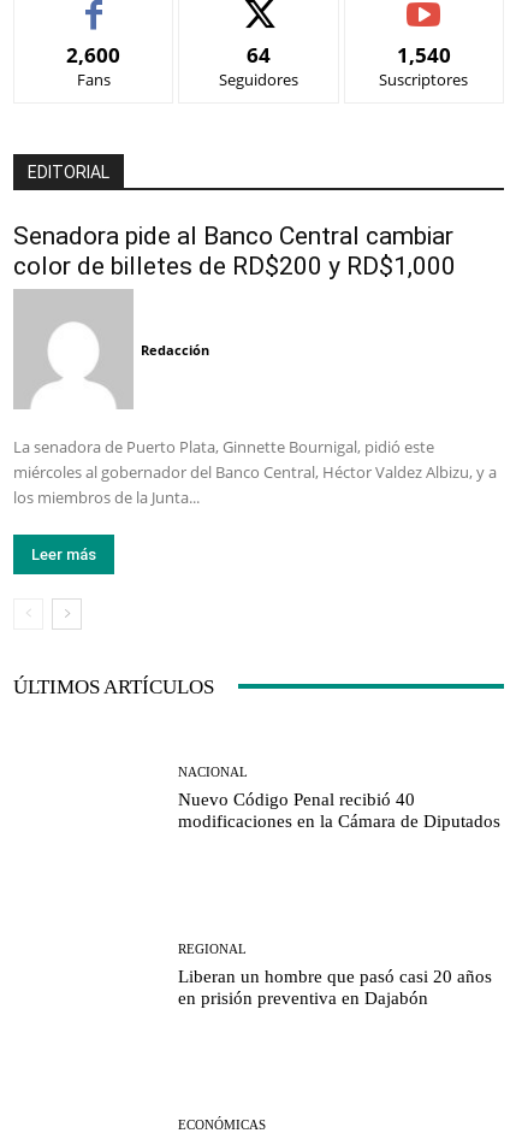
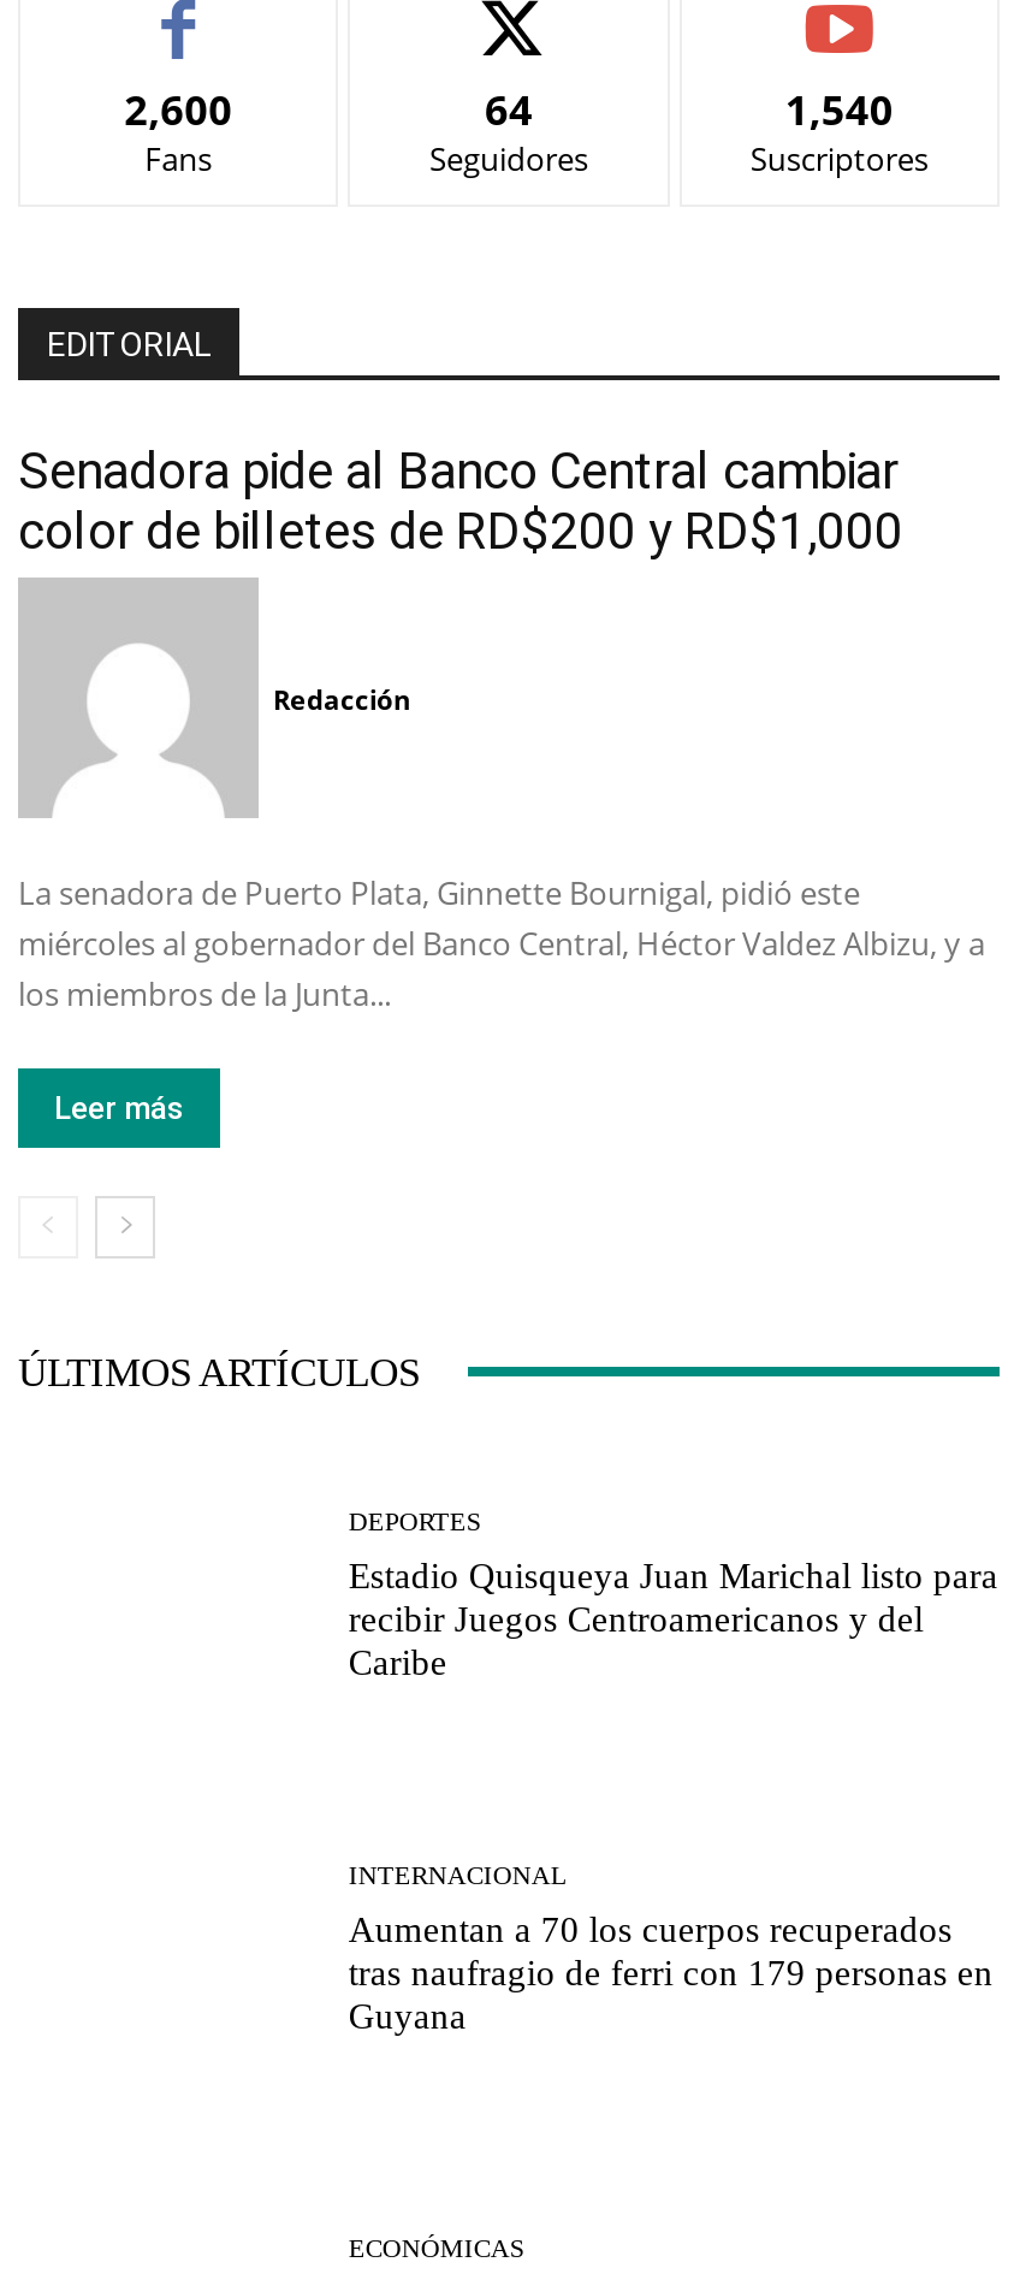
[178,765,248,779] NACIONAL -> [349,1507,481,1536] DEPORTES
[178,790,501,831] Nuevo Código Penal recibió 40 | modificaciones en la Cámara de Diputados -> [349,1557,998,1683] Estadio Quisqueya Juan Marichal listo para | recibir Juegos Centroamericanos y del | Caribe
[178,941,247,956] REGIONAL -> [349,1859,568,1888] INTERNACIONAL
[178,966,492,1007] Liberan un hombre que pasó casi 20 años | en prisión preventiva en Dajabón -> [349,1910,993,2035] Aumentan a 70 los cuerpos recuperados | tras naufragio de ferri con 179 personas en | Guyana

